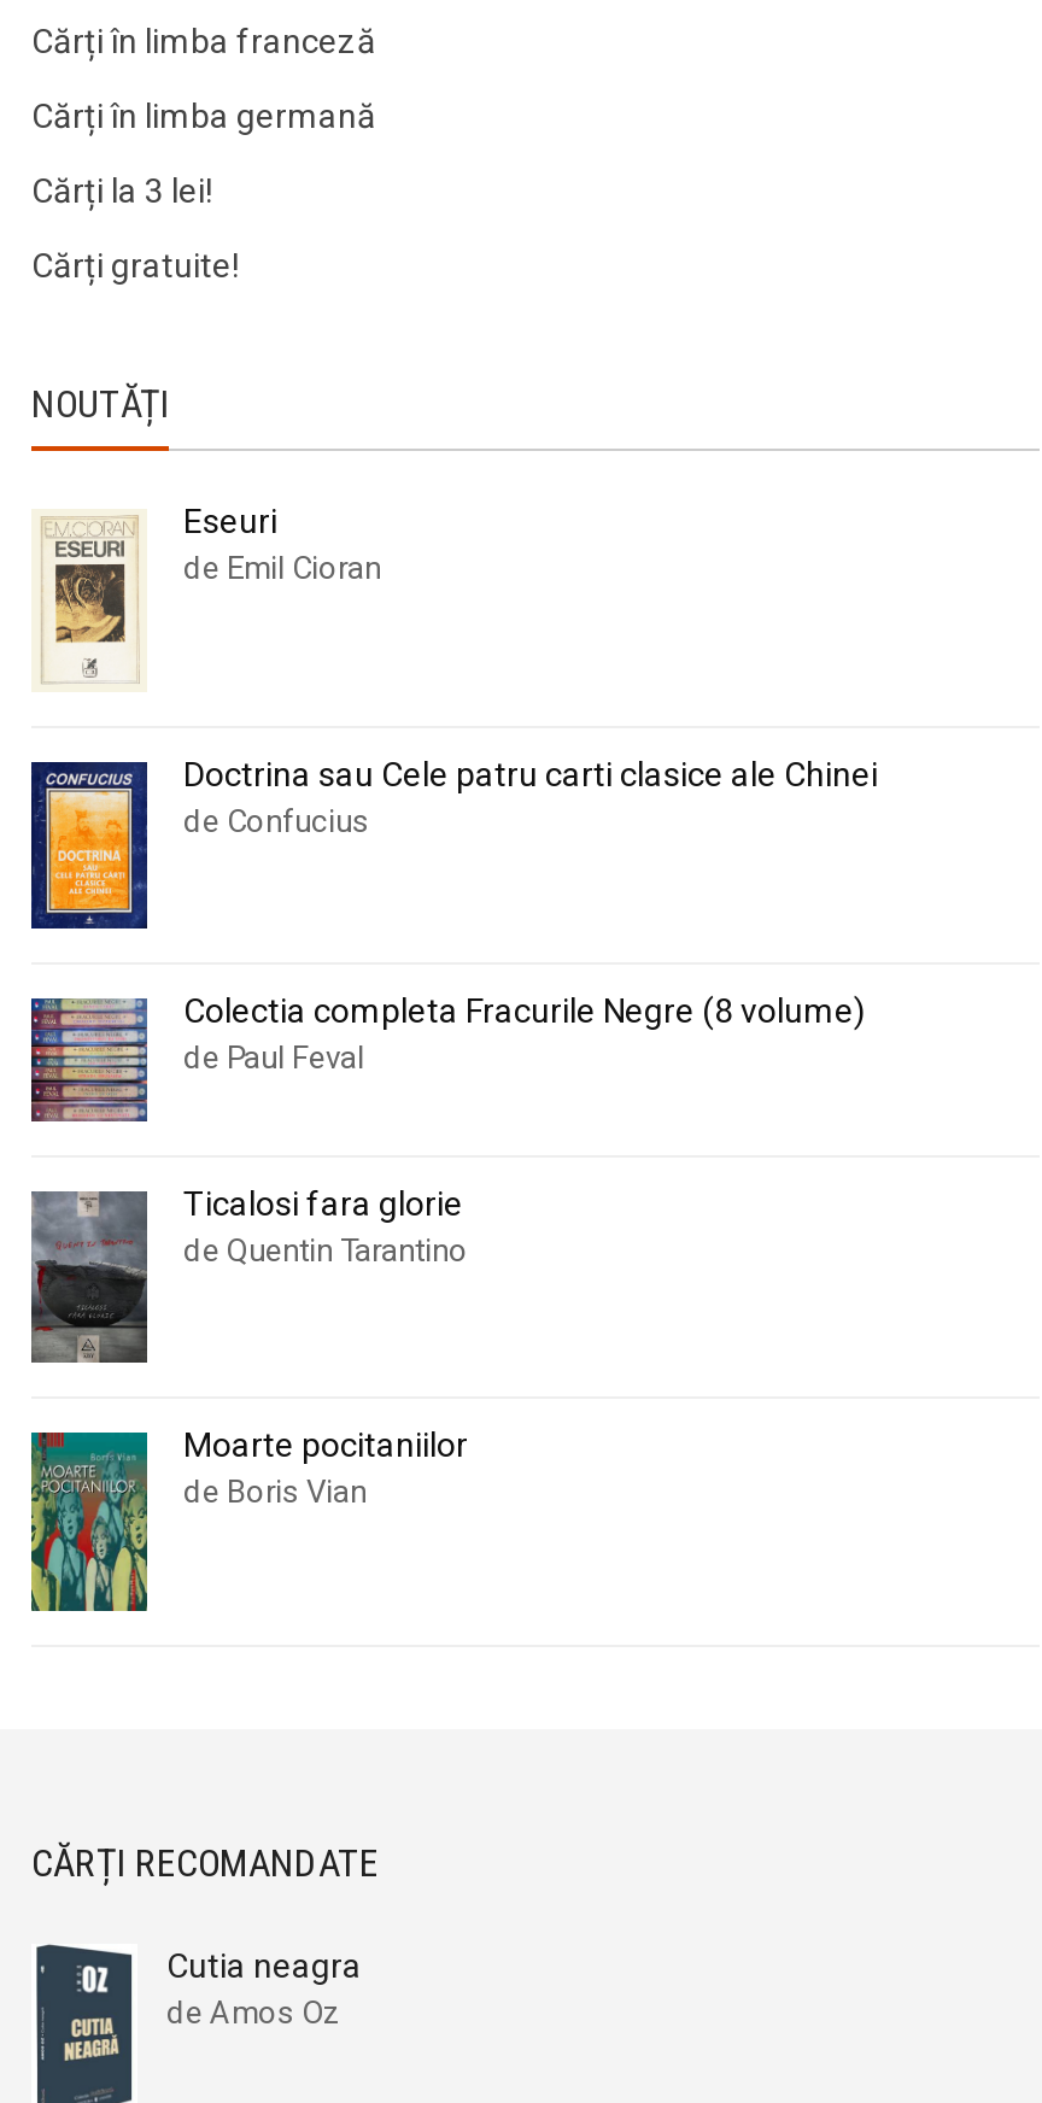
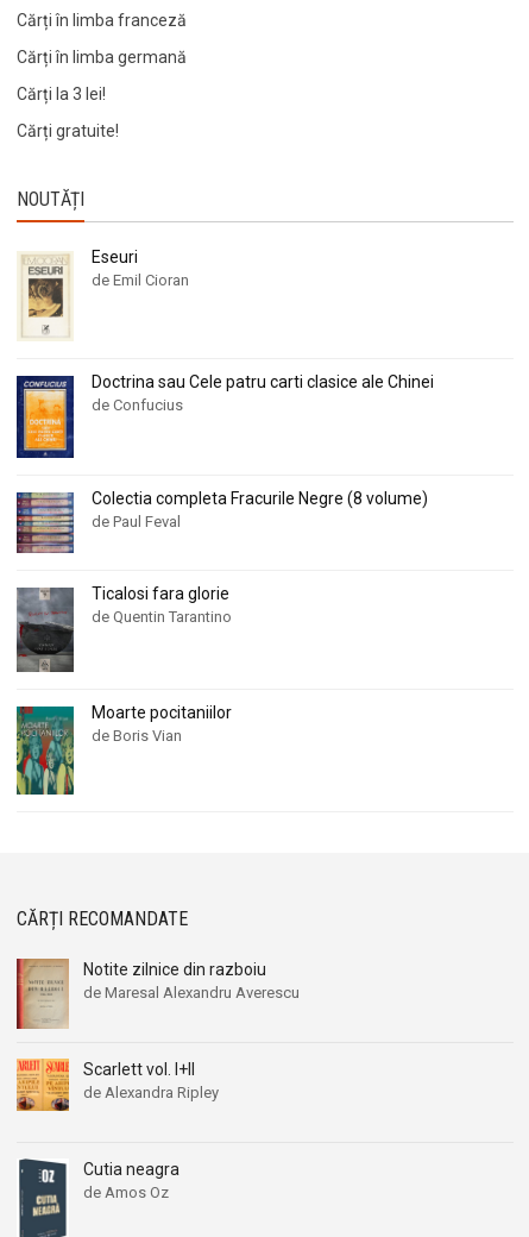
none -> [15,957,300,1030] [image] | Notite zilnice din razboiu | de Maresal Alexandru Averescu
none -> [15,1057,219,1112] [image] | Scarlett vol. I+II | de Alexandra Ripley

